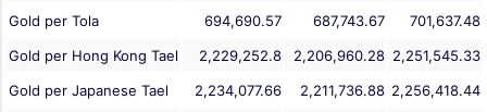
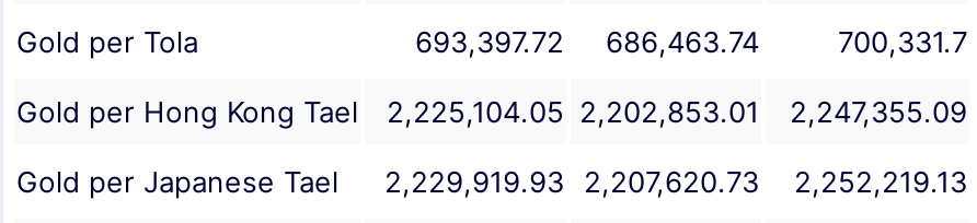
[204,12,282,30] 694,690.57 -> [415,25,564,60] 693,397.72
[313,12,385,30] 687,743.67 -> [606,25,759,60] 686,463.74
[410,12,480,30] 701,637.48 -> [838,25,967,60] 700,331.7
[199,47,480,65] 2,229,252.8 | 2,206,960.28 2,251,545.33 -> [387,95,967,130] 2,225,104.05 2,202,853.01 | 2,247,355.09
[195,82,480,99] 2,234,077.66 | 2,211,736.88 2,256,418.44 -> [384,165,967,200] 2,229,919.93 2,207,620.73 | 2,252,219.13

